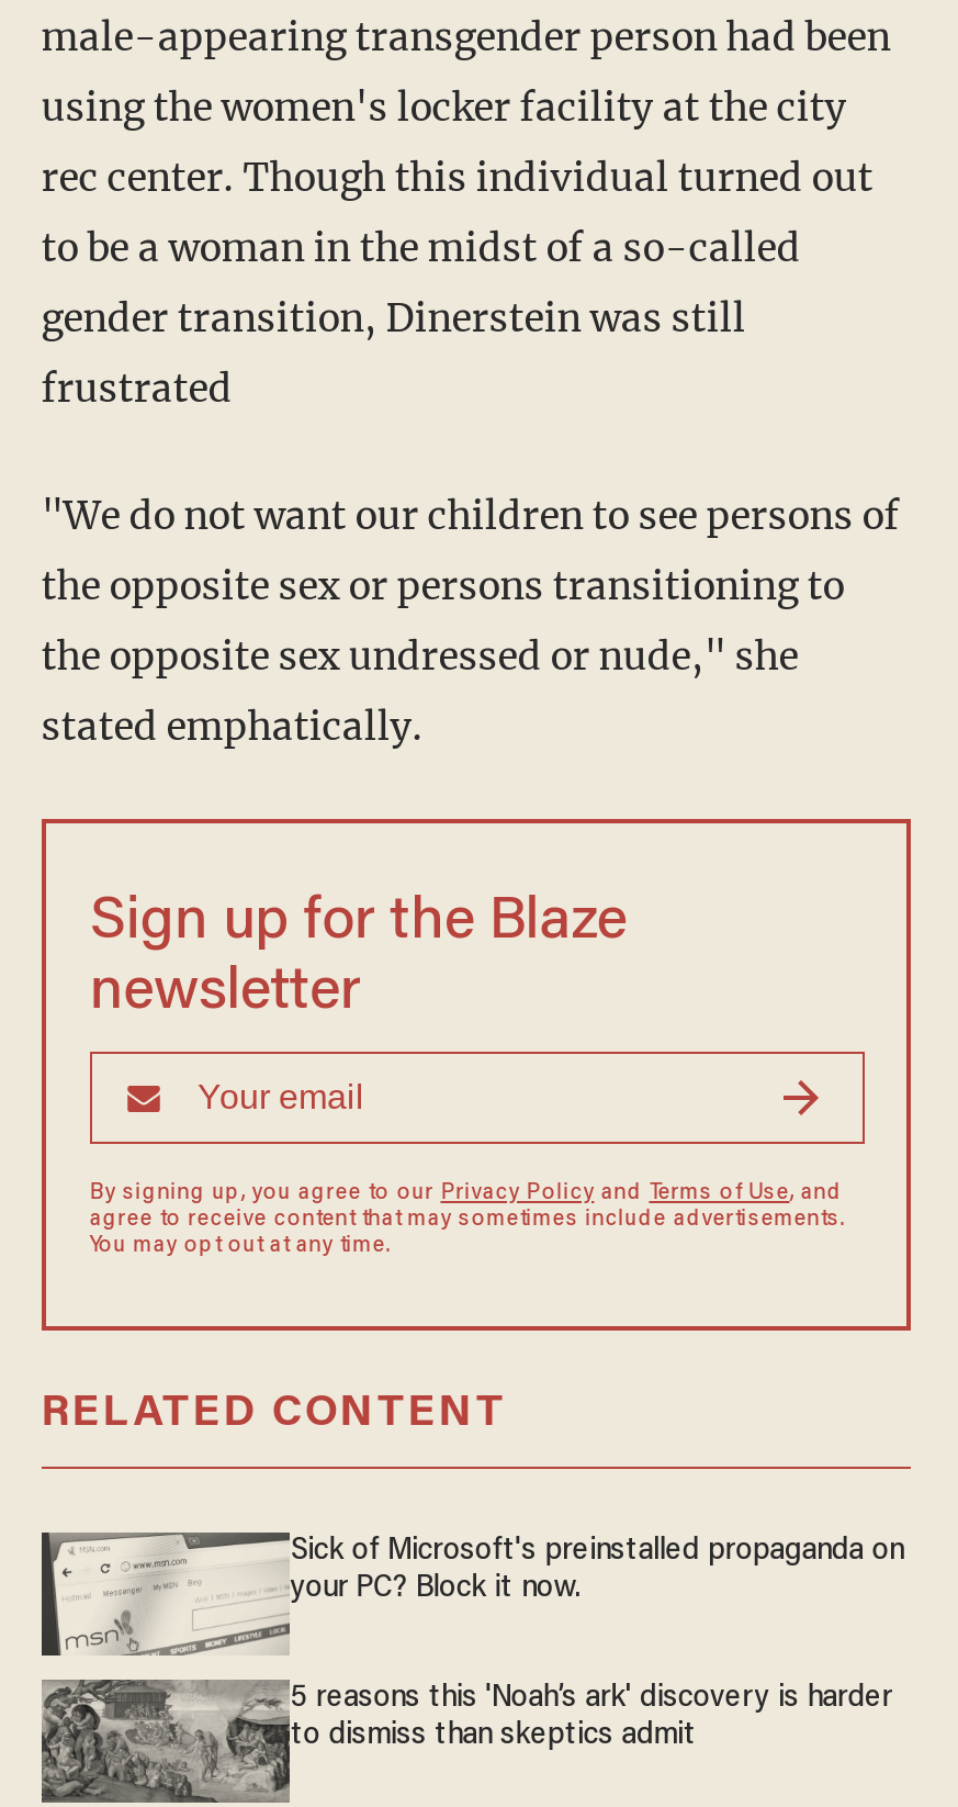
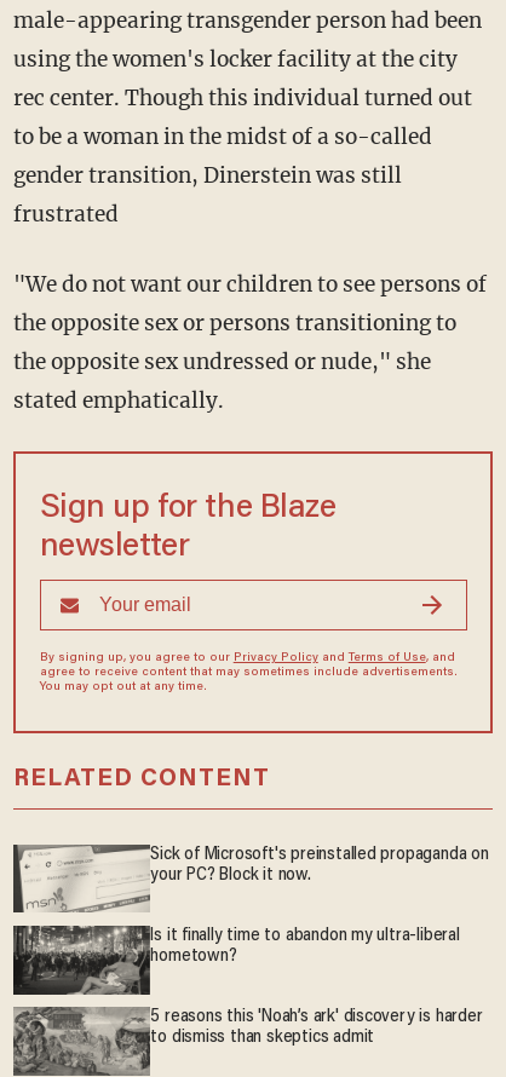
none -> [13,926,460,996] [image] | Is it finally time to abandon my ultra-liberal | hometown?

